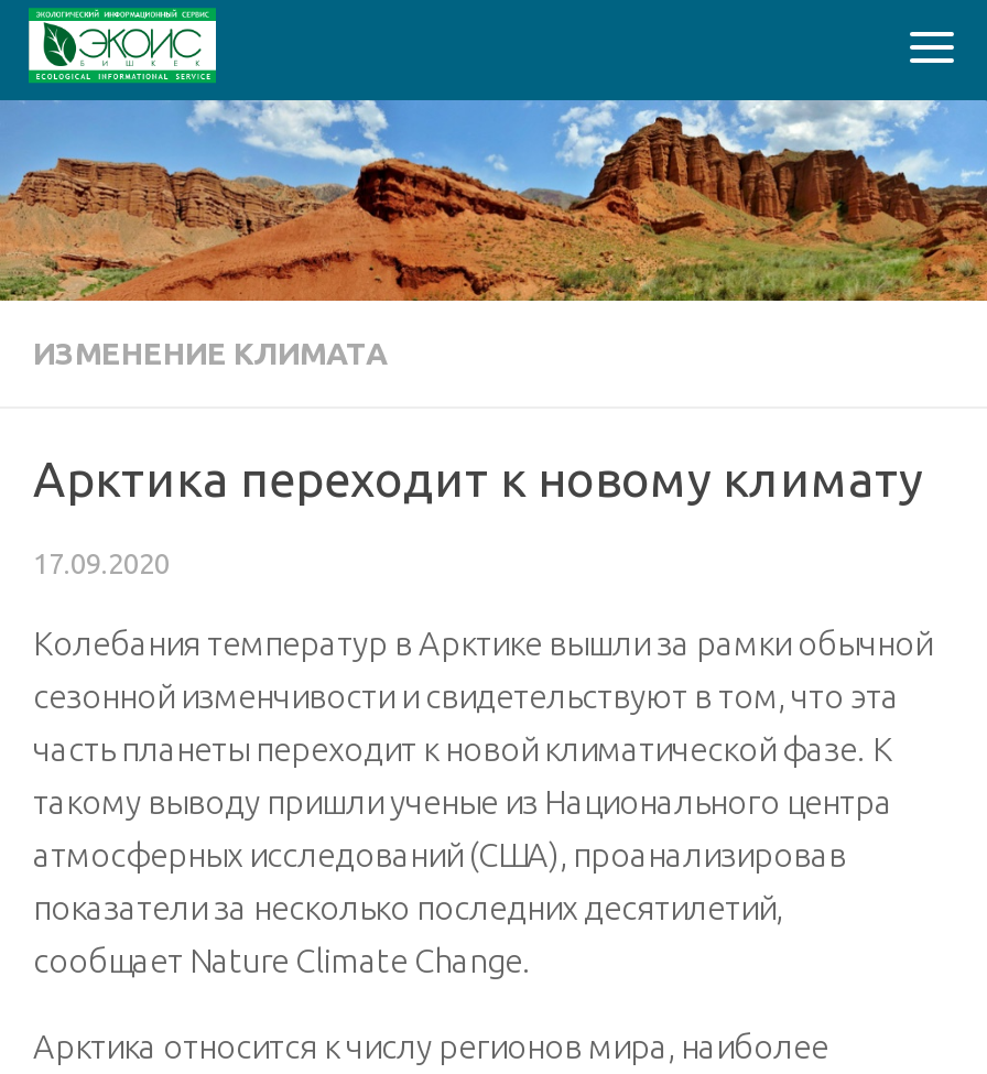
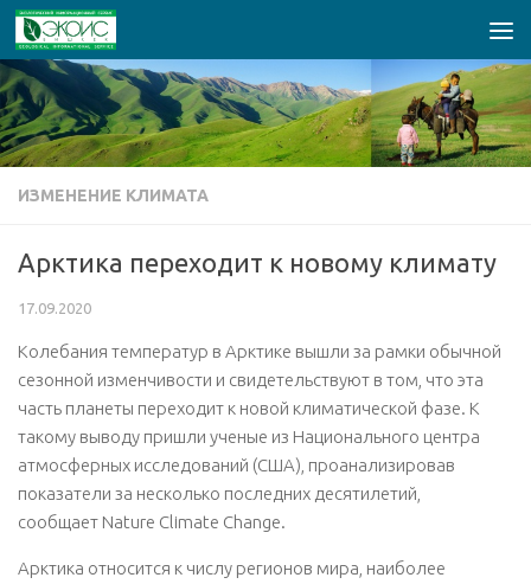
[7,98,980,303] [image] -> [4,59,527,168] [image]

